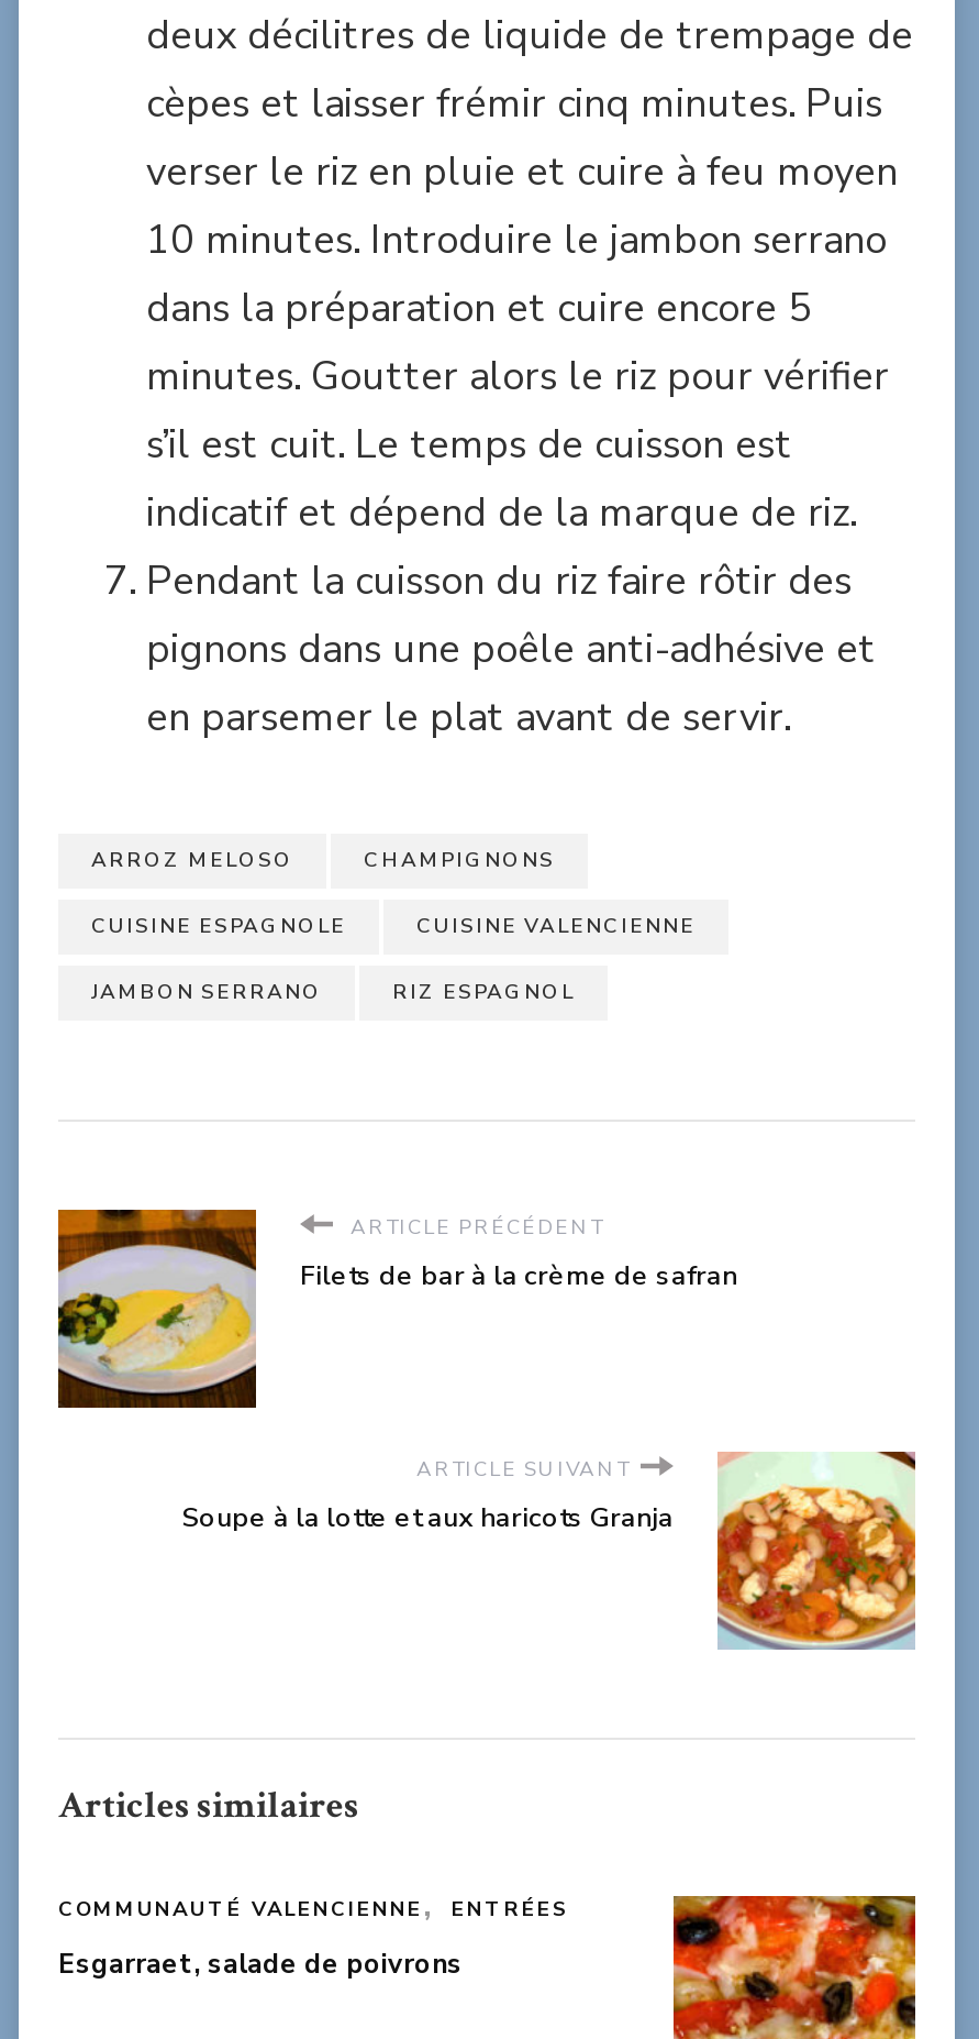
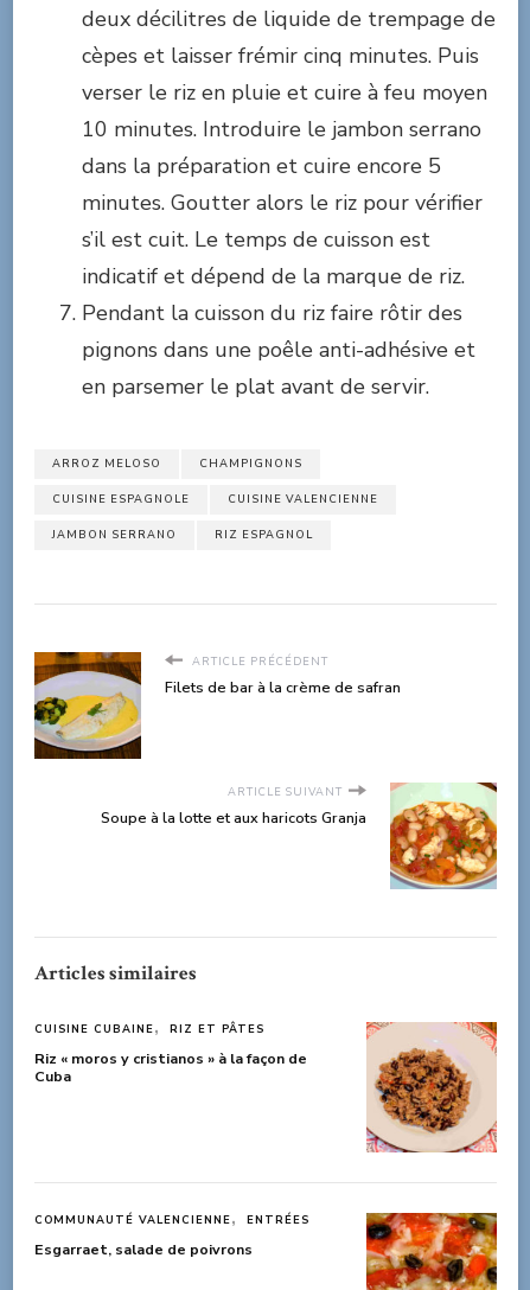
none -> [34,1022,307,1086] CUISINE CUBAINE | RIZ ET PÂTES | Riz « moros y cristianos » à la façon de | Cuba
none -> [366,1021,497,1154] [image]

